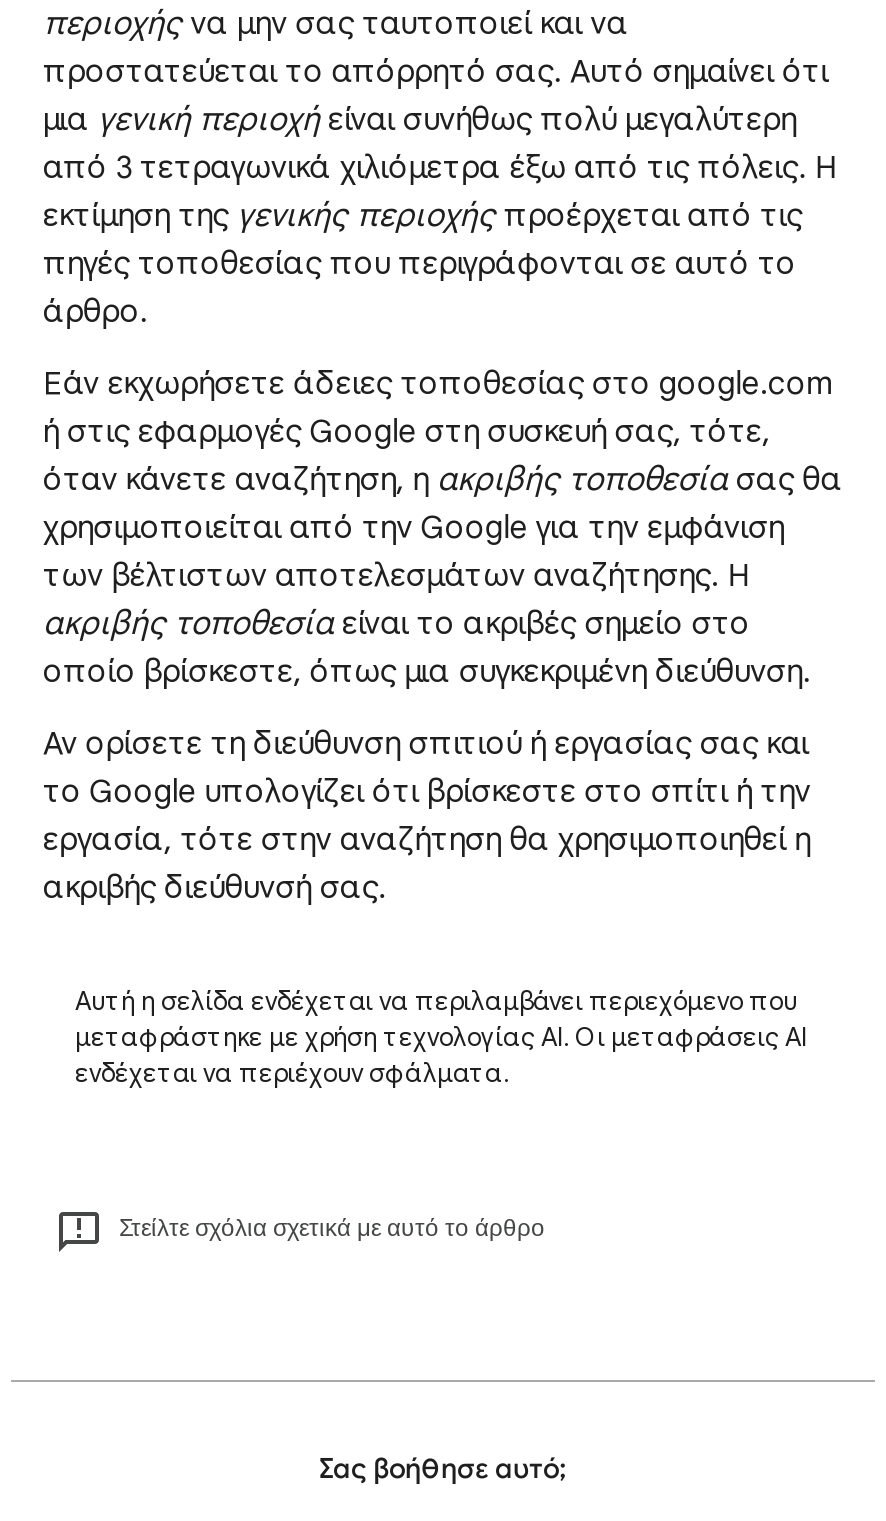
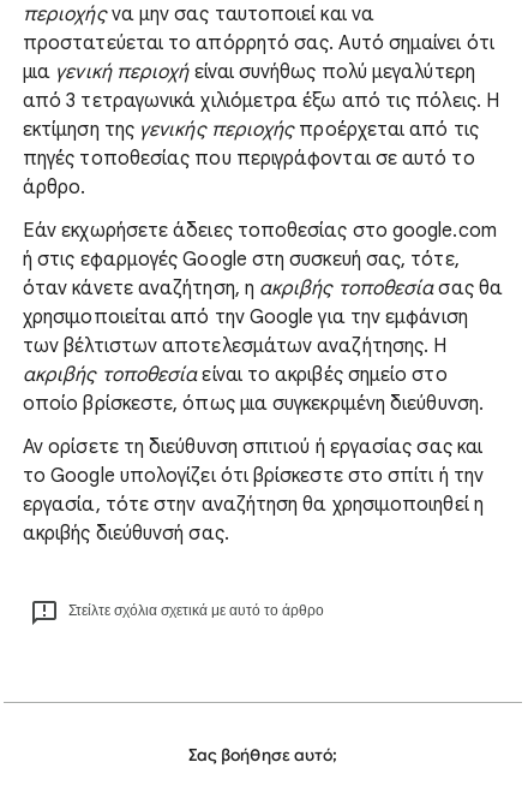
[75,984,807,1090] Αυτή η σελίδα ενδέχεται να περιλαμβάνει περιεχόμενο που | μεταφράστηκε με χρήση τεχνολογίας AI. Οι μεταφράσεις AI | ενδέχεται να περιέχουν σφάλματα. -> none

